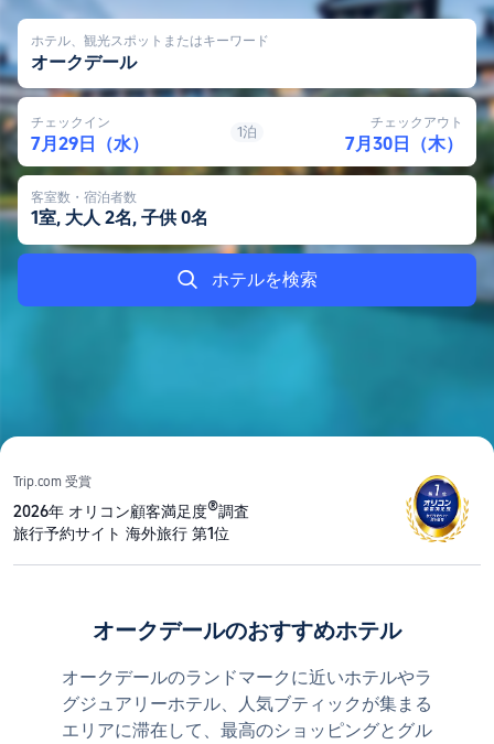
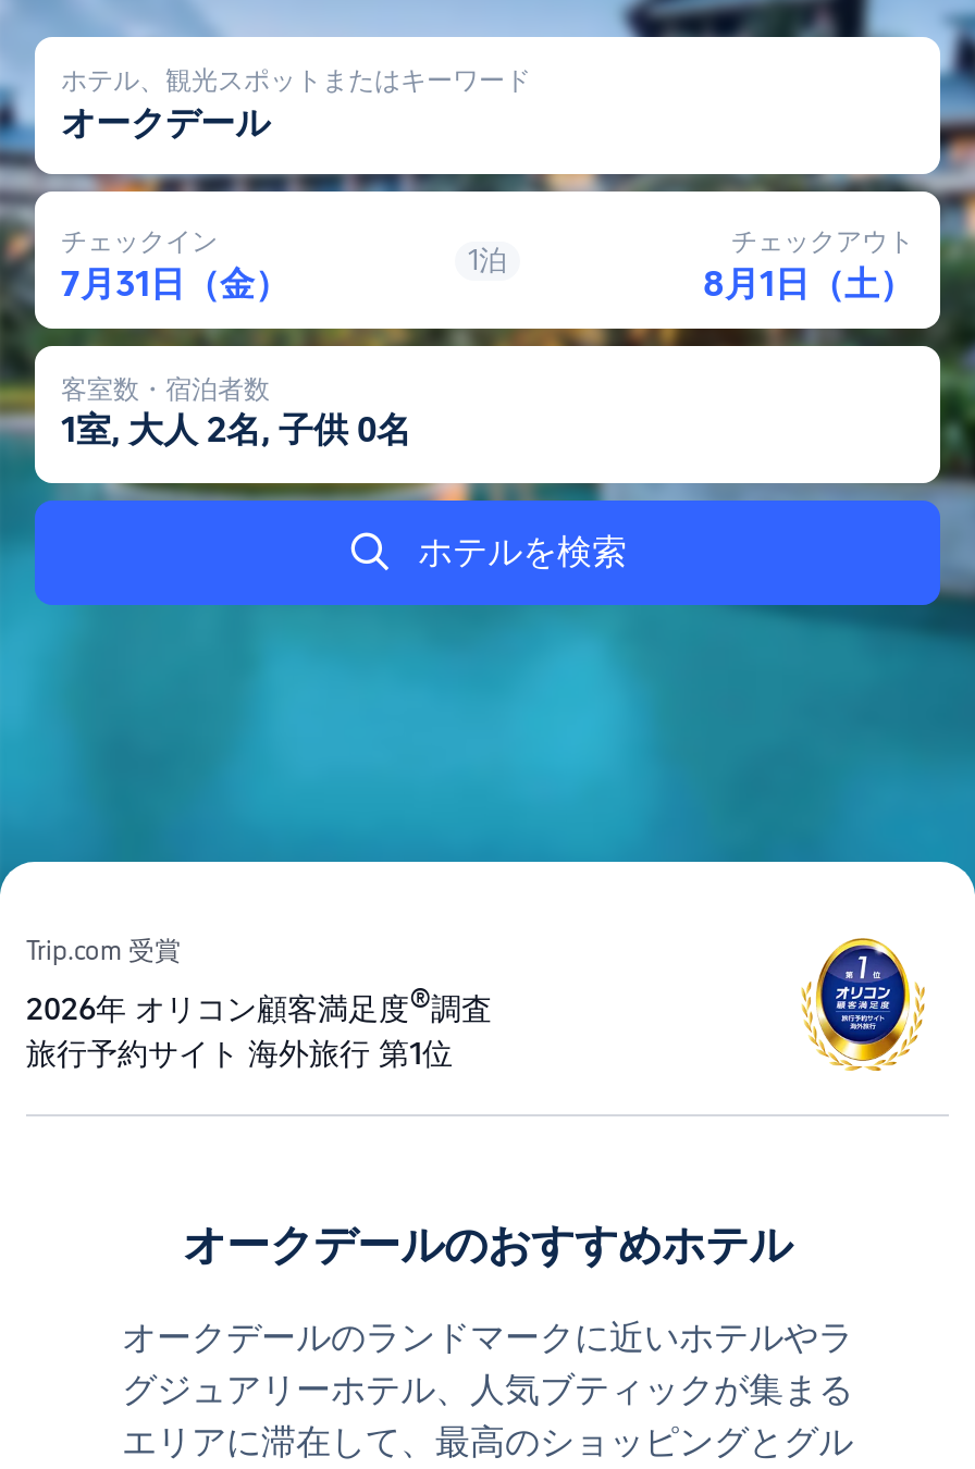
[31,133,149,154] 7月29日（水） -> [61,262,289,304] 7月31日（金）
[345,133,463,154] 7月30日（木） -> [703,262,914,304] 8月1日（土）

